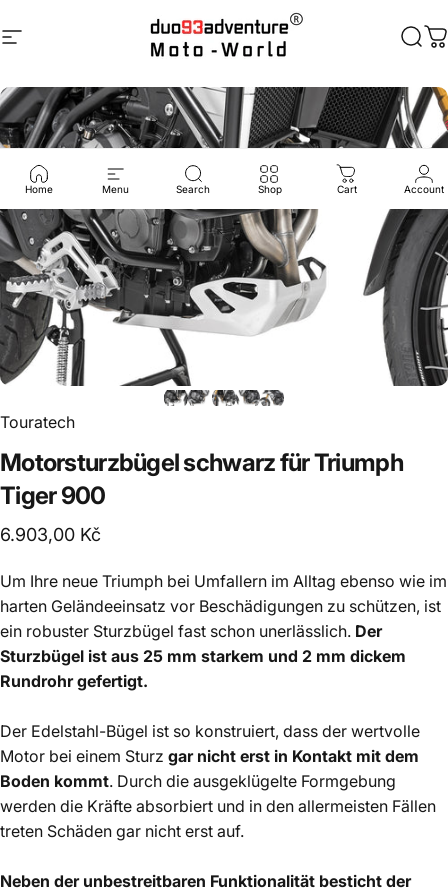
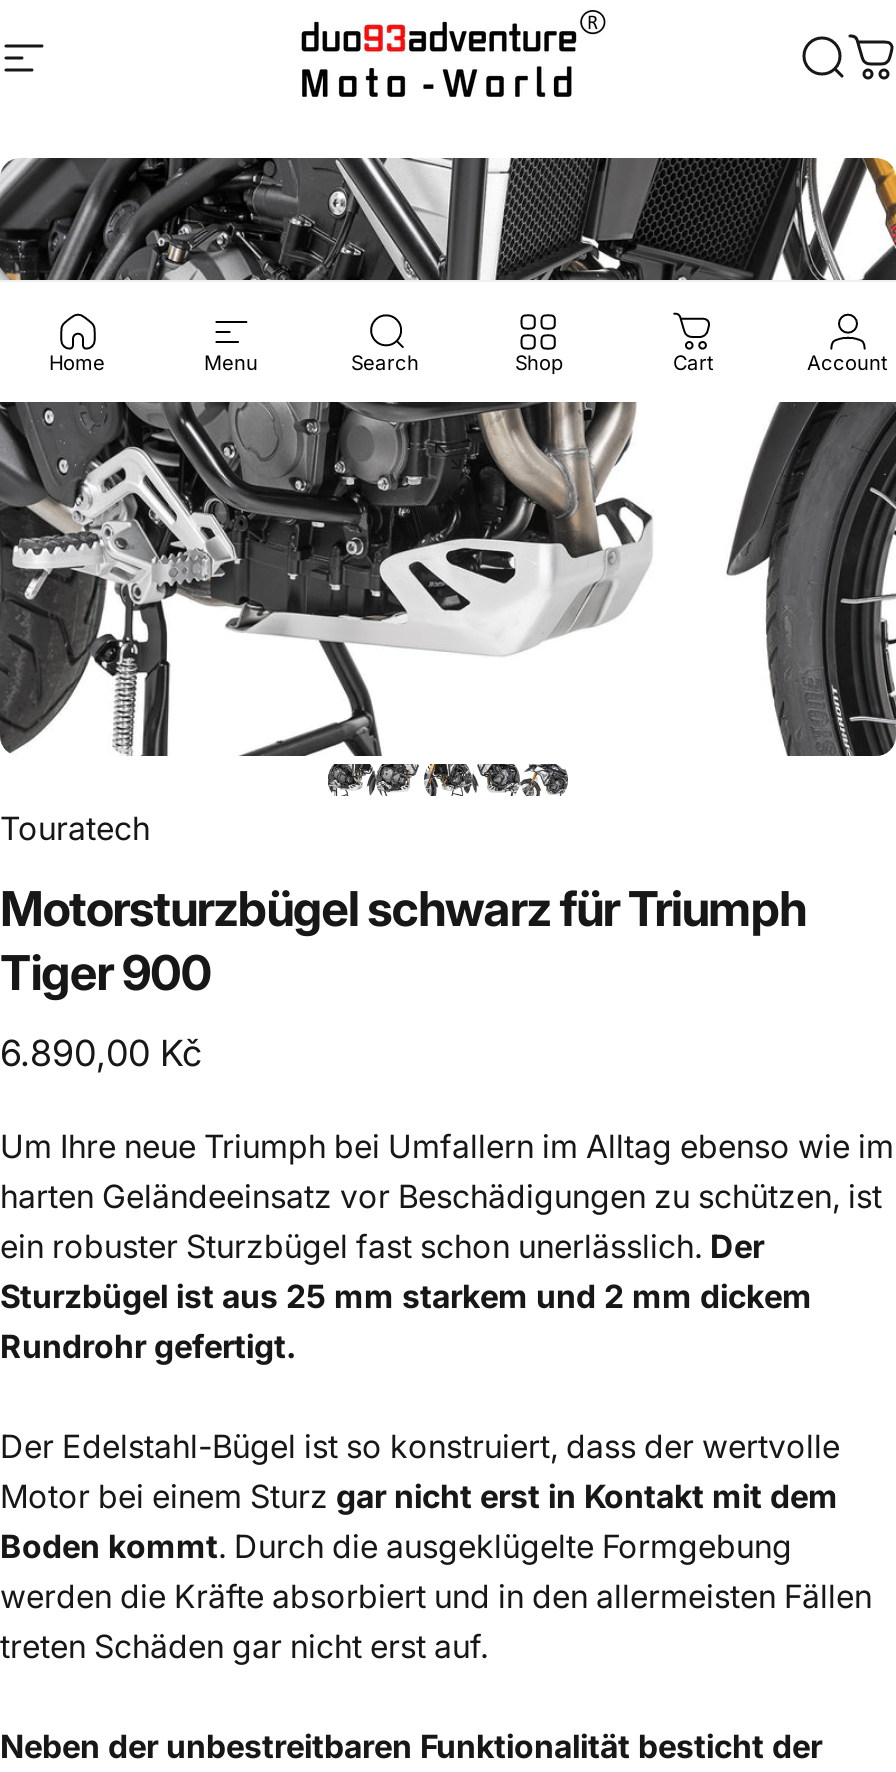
[0,524,101,545] 6.903,00 Kč -> [0,1031,202,1073] 6.890,00 Kč

